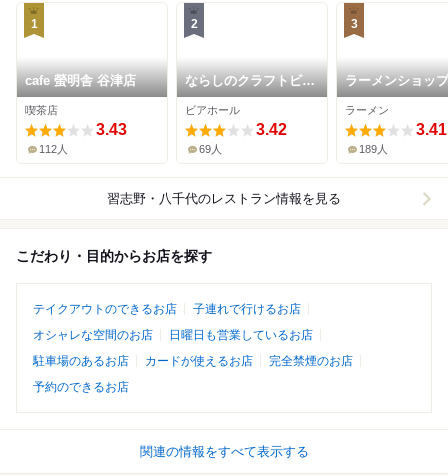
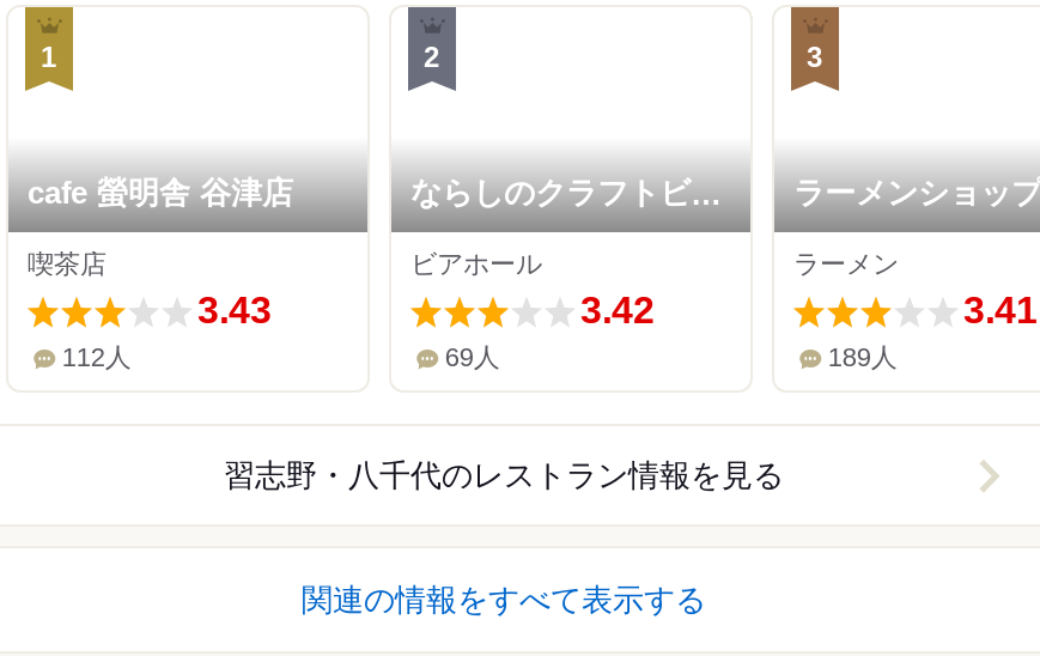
[16,248,353,394] こだわり・目的からお店を探す | テイクアウトのできるお店 | 子連れで行けるお店 | オシャレな空間のお店 | 日曜日も営業しているお店 | 駐車場のあるお店 | カードが使えるお店 | 完全禁煙のお店 | 予約のできるお店 -> none

